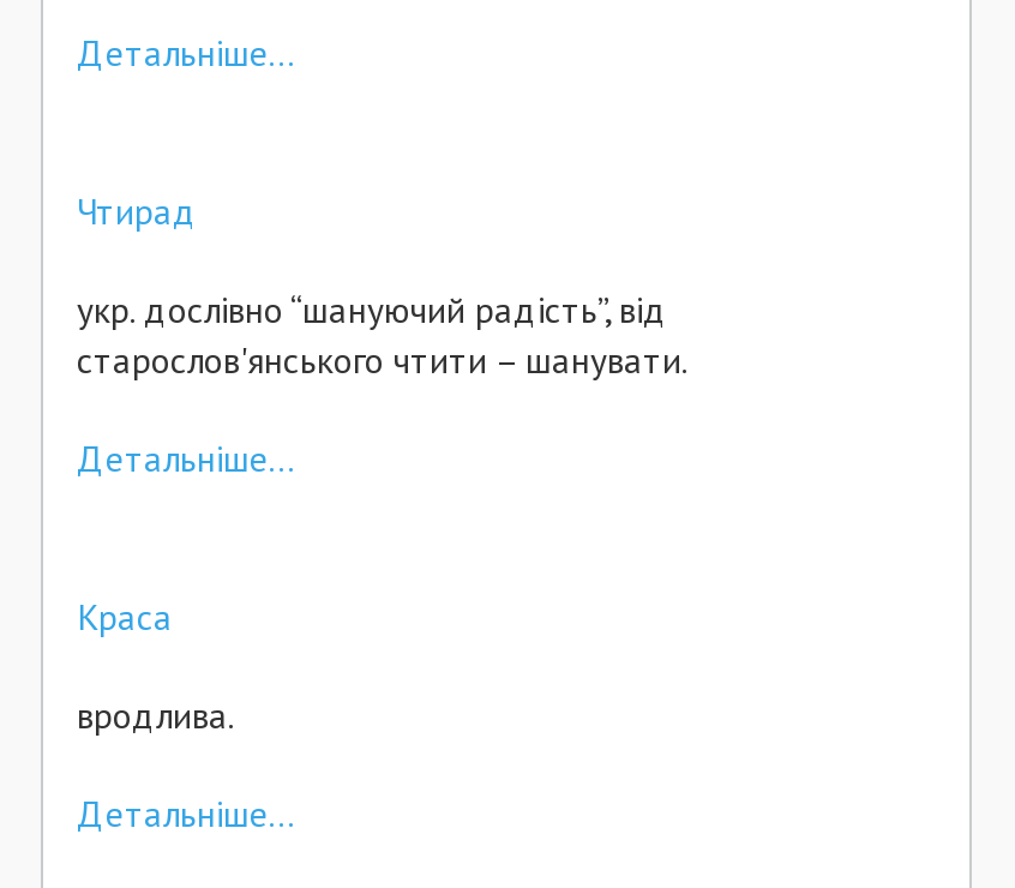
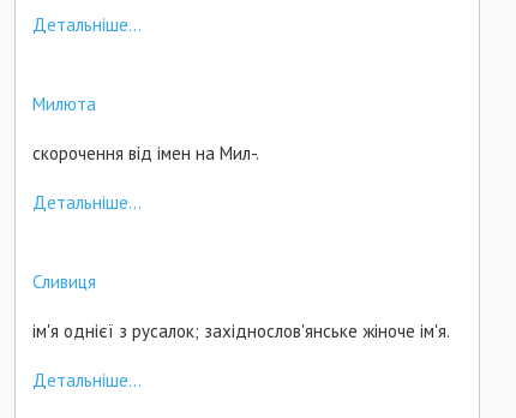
[77,188,197,234] Чтирад -> [32,92,96,115] Милюта
[77,287,689,383] укр. дослівно “шануючий радість”, від | старослов'янського чтити – шанувати. -> [32,142,259,165] скорочення від імен на Мил-.
[77,594,173,640] Краса -> [32,270,96,293] Сливиця
[77,692,235,738] вродлива. -> [32,320,450,342] ім'я однієї з русалок; західнослов'янське жіноче ім'я.

